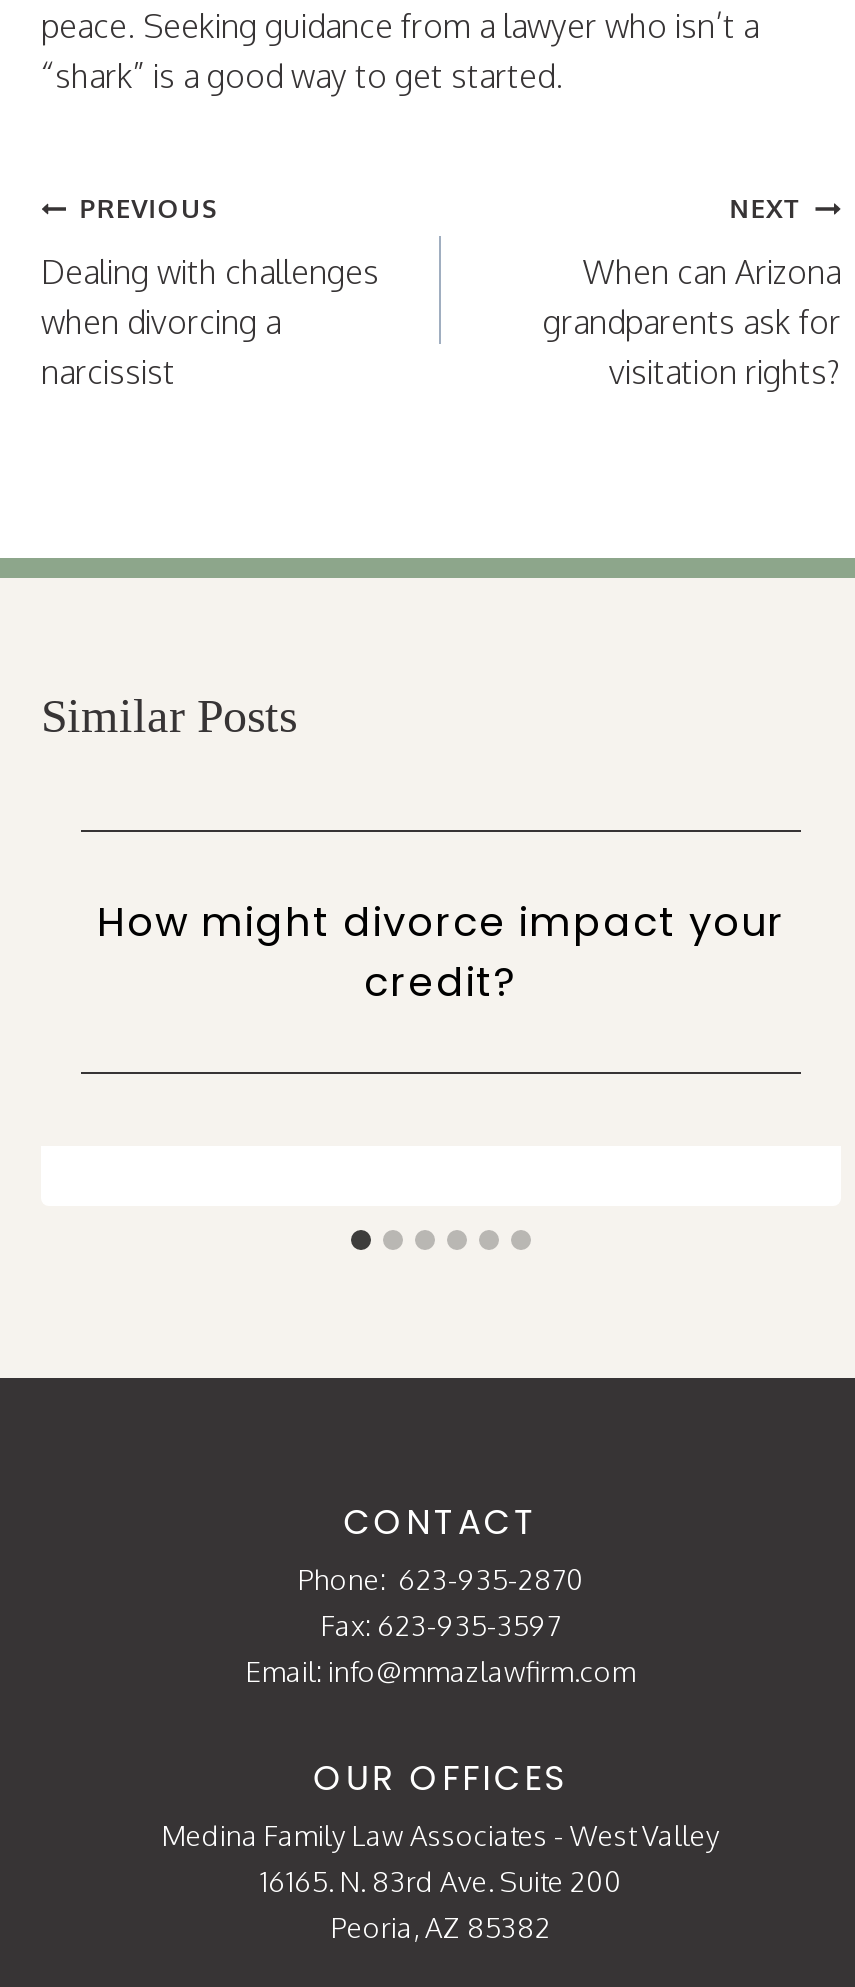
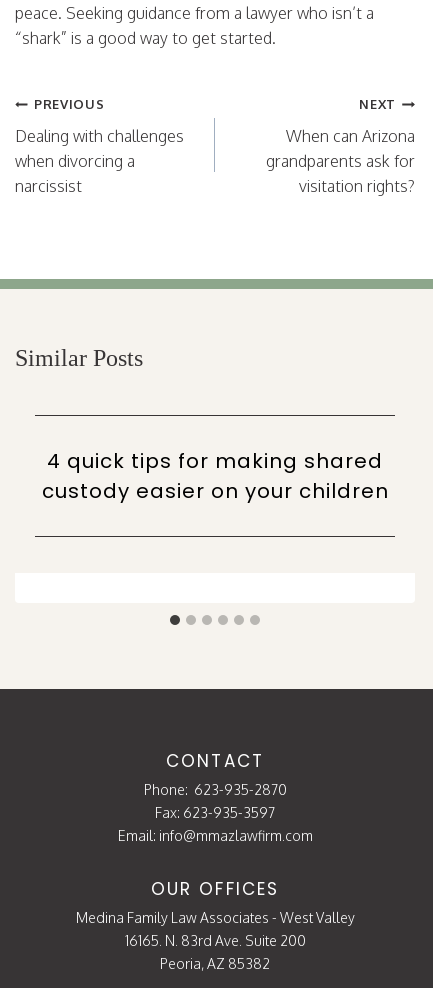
[97,894,785,1010] How might divorce impact your | credit? -> [41,447,388,505] 4 quick tips for making shared | custody easier on your children

